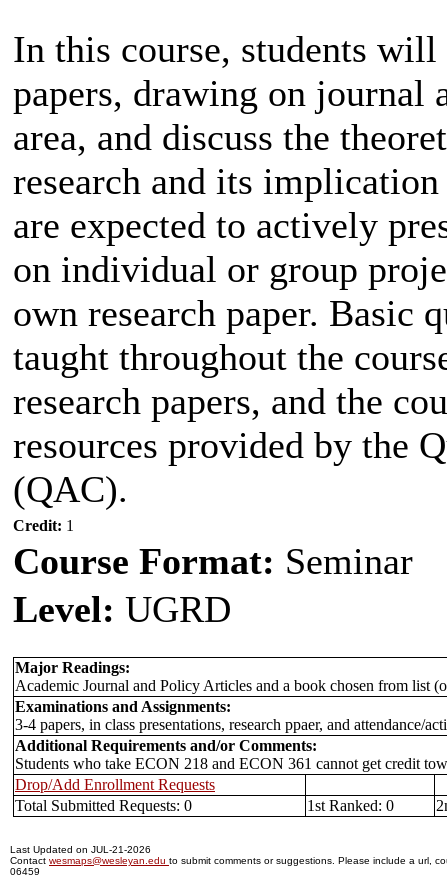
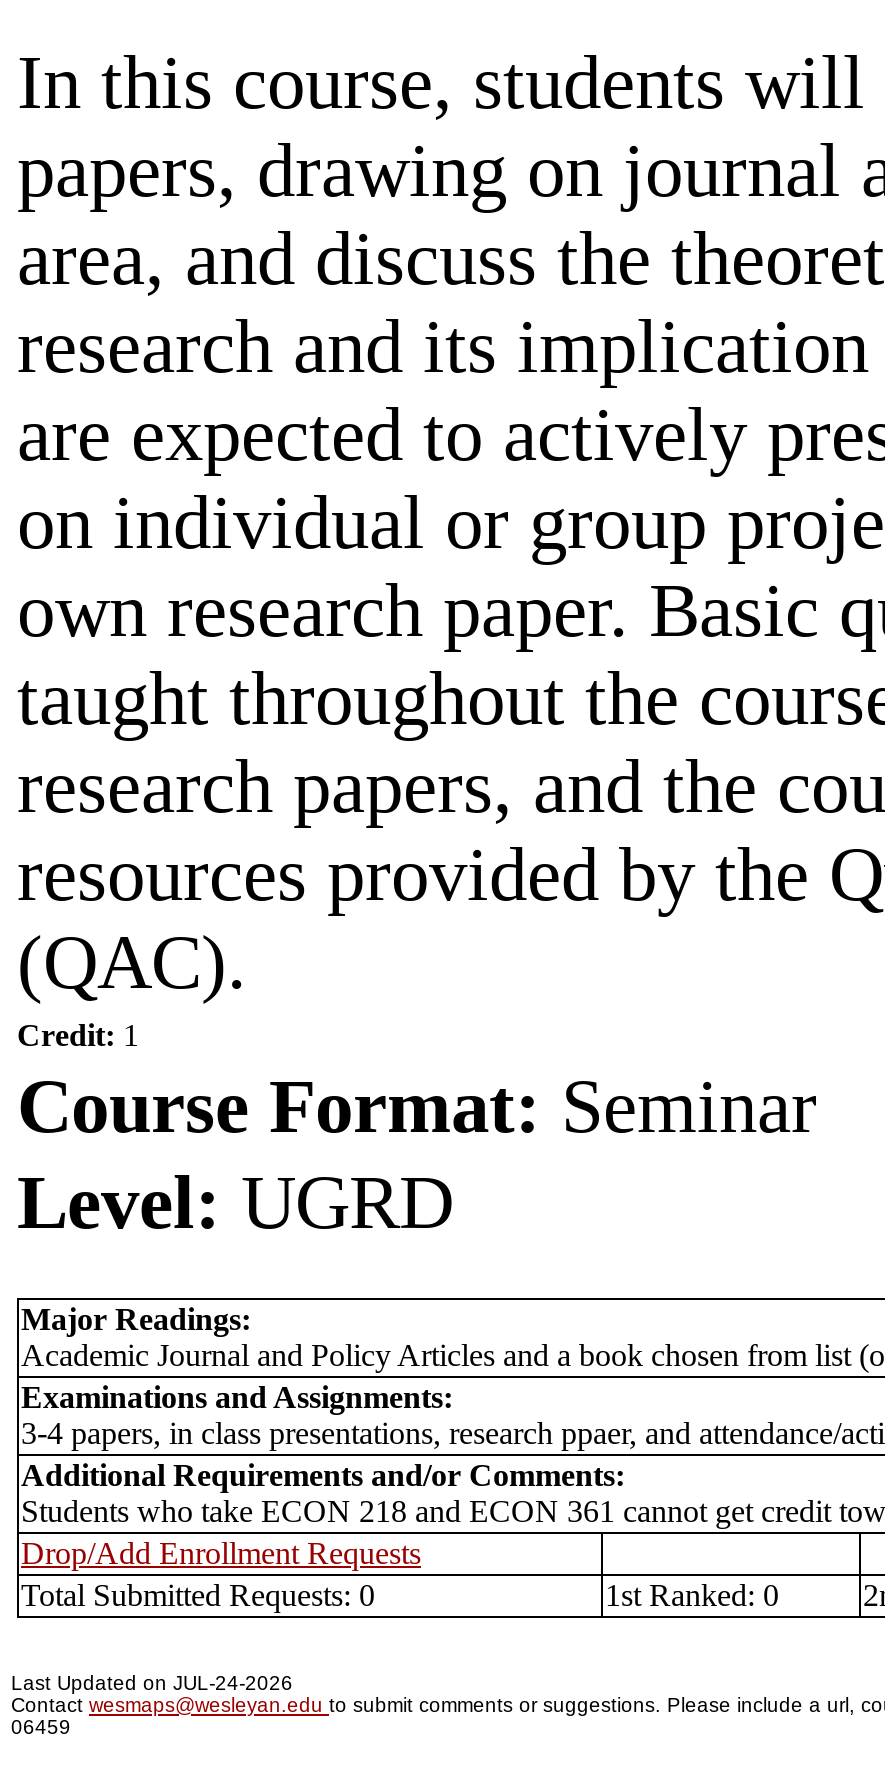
[10,844,151,855] Last Updated on JUL-21-2026 -> [11,1672,293,1694] Last Updated on JUL-24-2026

